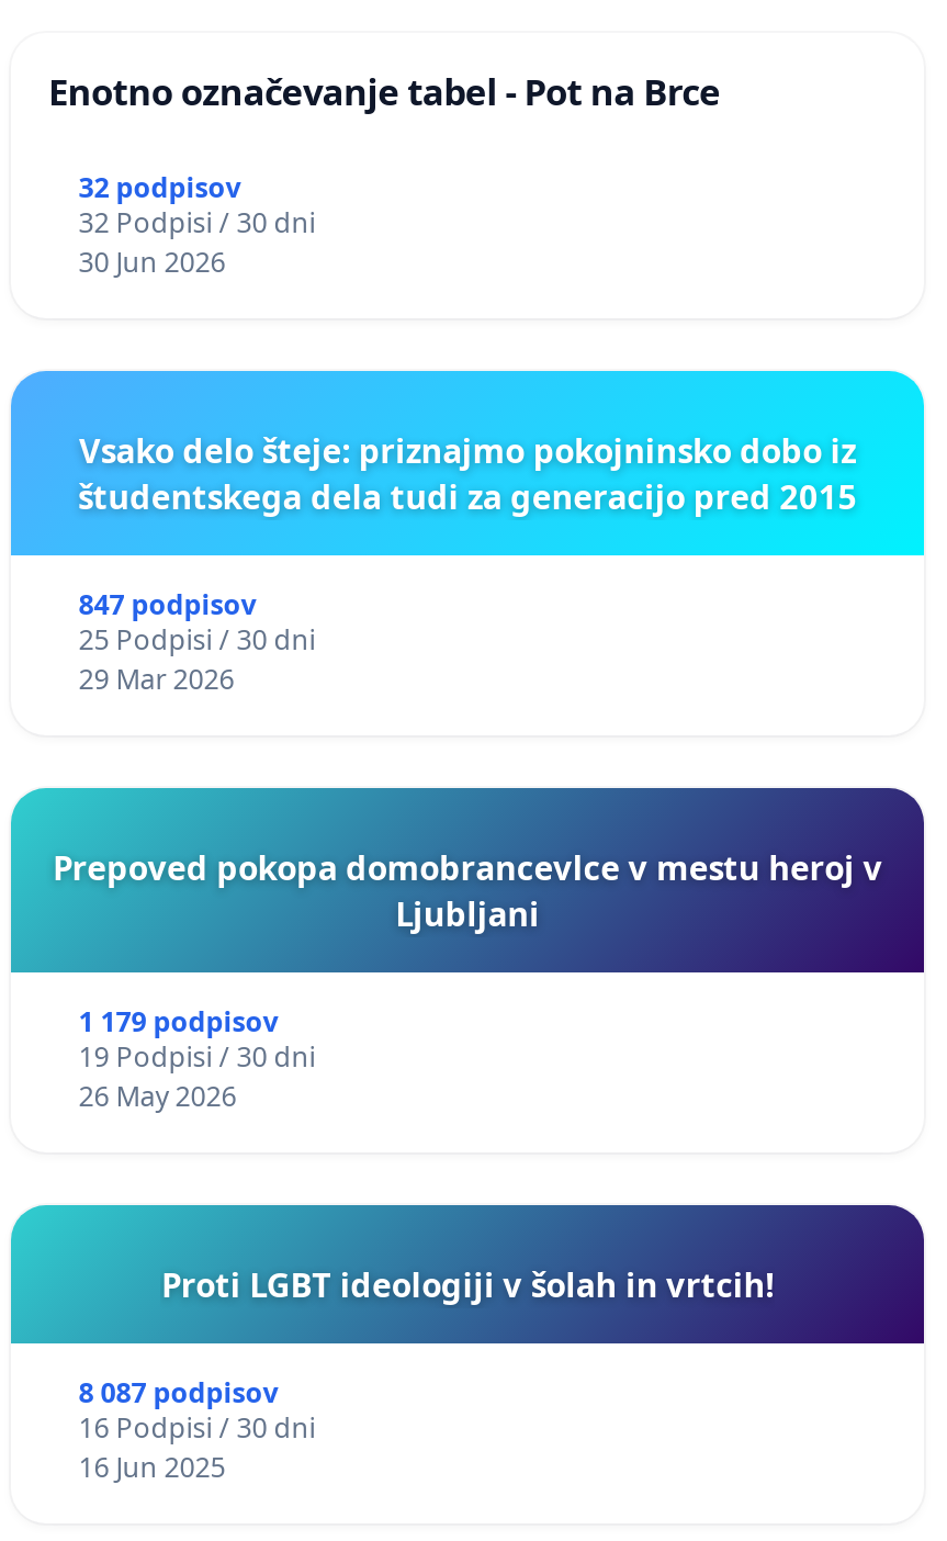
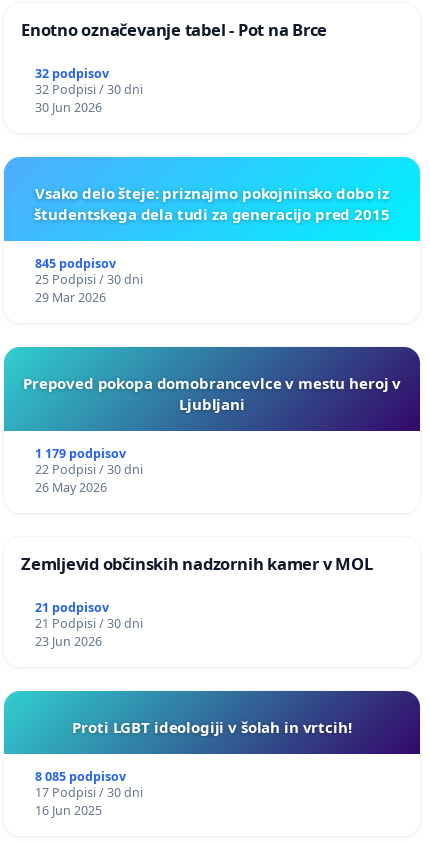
[79,585,256,623] 847 podpisov -> [35,255,116,272] 845 podpisov
[79,1038,316,1075] 19 Podpisi / 30 dni -> [35,461,143,478] 22 Podpisi / 30 dni
none -> [21,552,372,649] Zemljevid občinskih nadzornih kamer v MOL | 21 podpisov | 21 Podpisi / 30 dni | 23 Jun 2026
[79,1374,278,1411] 8 087 podpisov -> [35,767,126,784] 8 085 podpisov
[79,1409,316,1446] 16 Podpisi / 30 dni -> [35,783,143,800] 17 Podpisi / 30 dni

